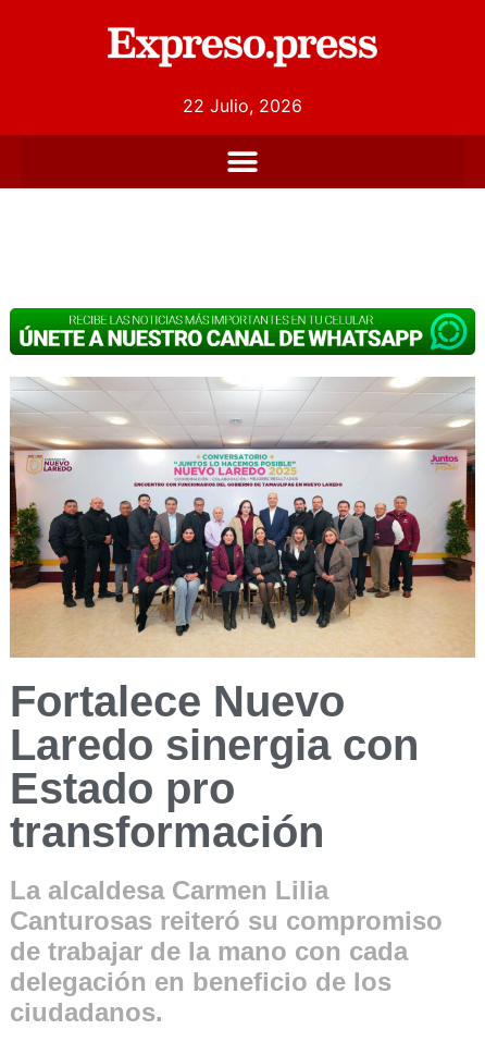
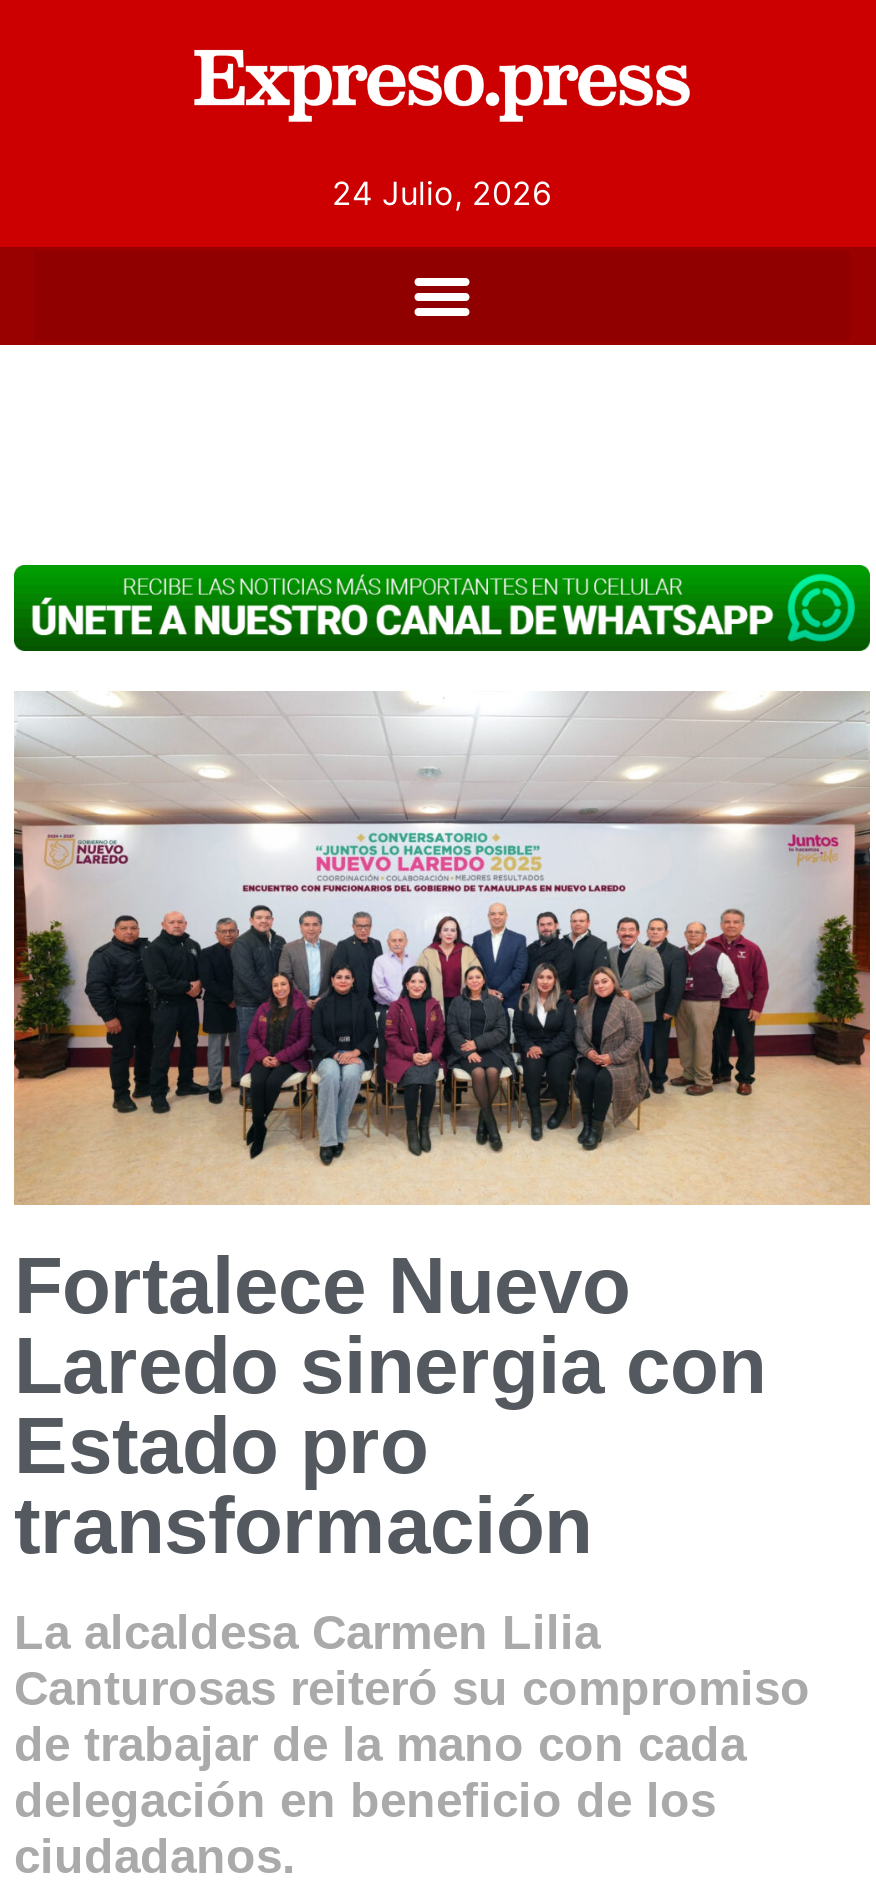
[183,95,302,117] 22 Julio, 2026 -> [332,174,552,214] 24 Julio, 2026

